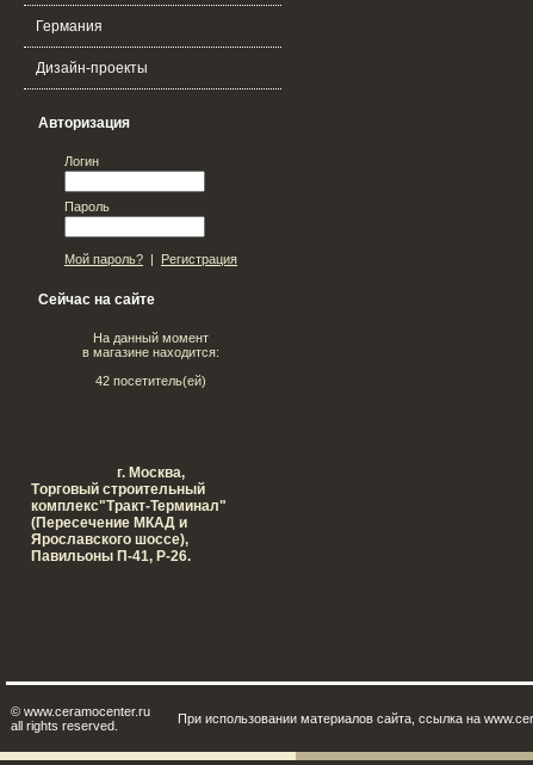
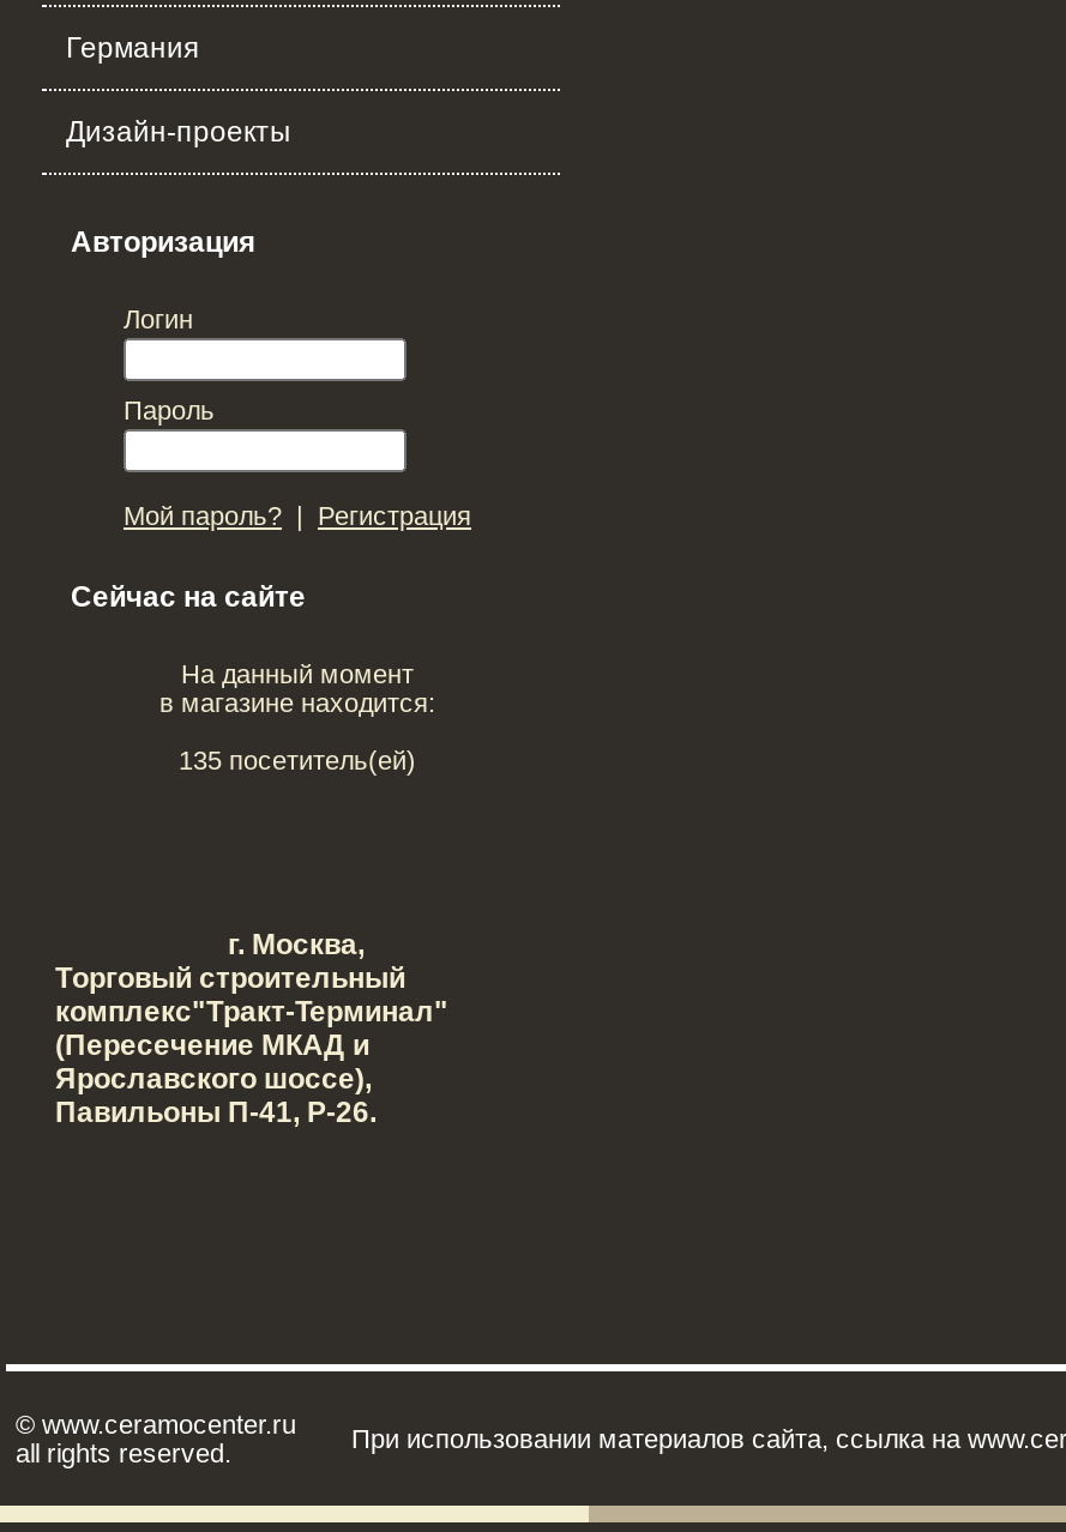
[95,374,206,388] 42 посетитель(ей) -> [179,746,416,774] 135 посетитель(ей)

